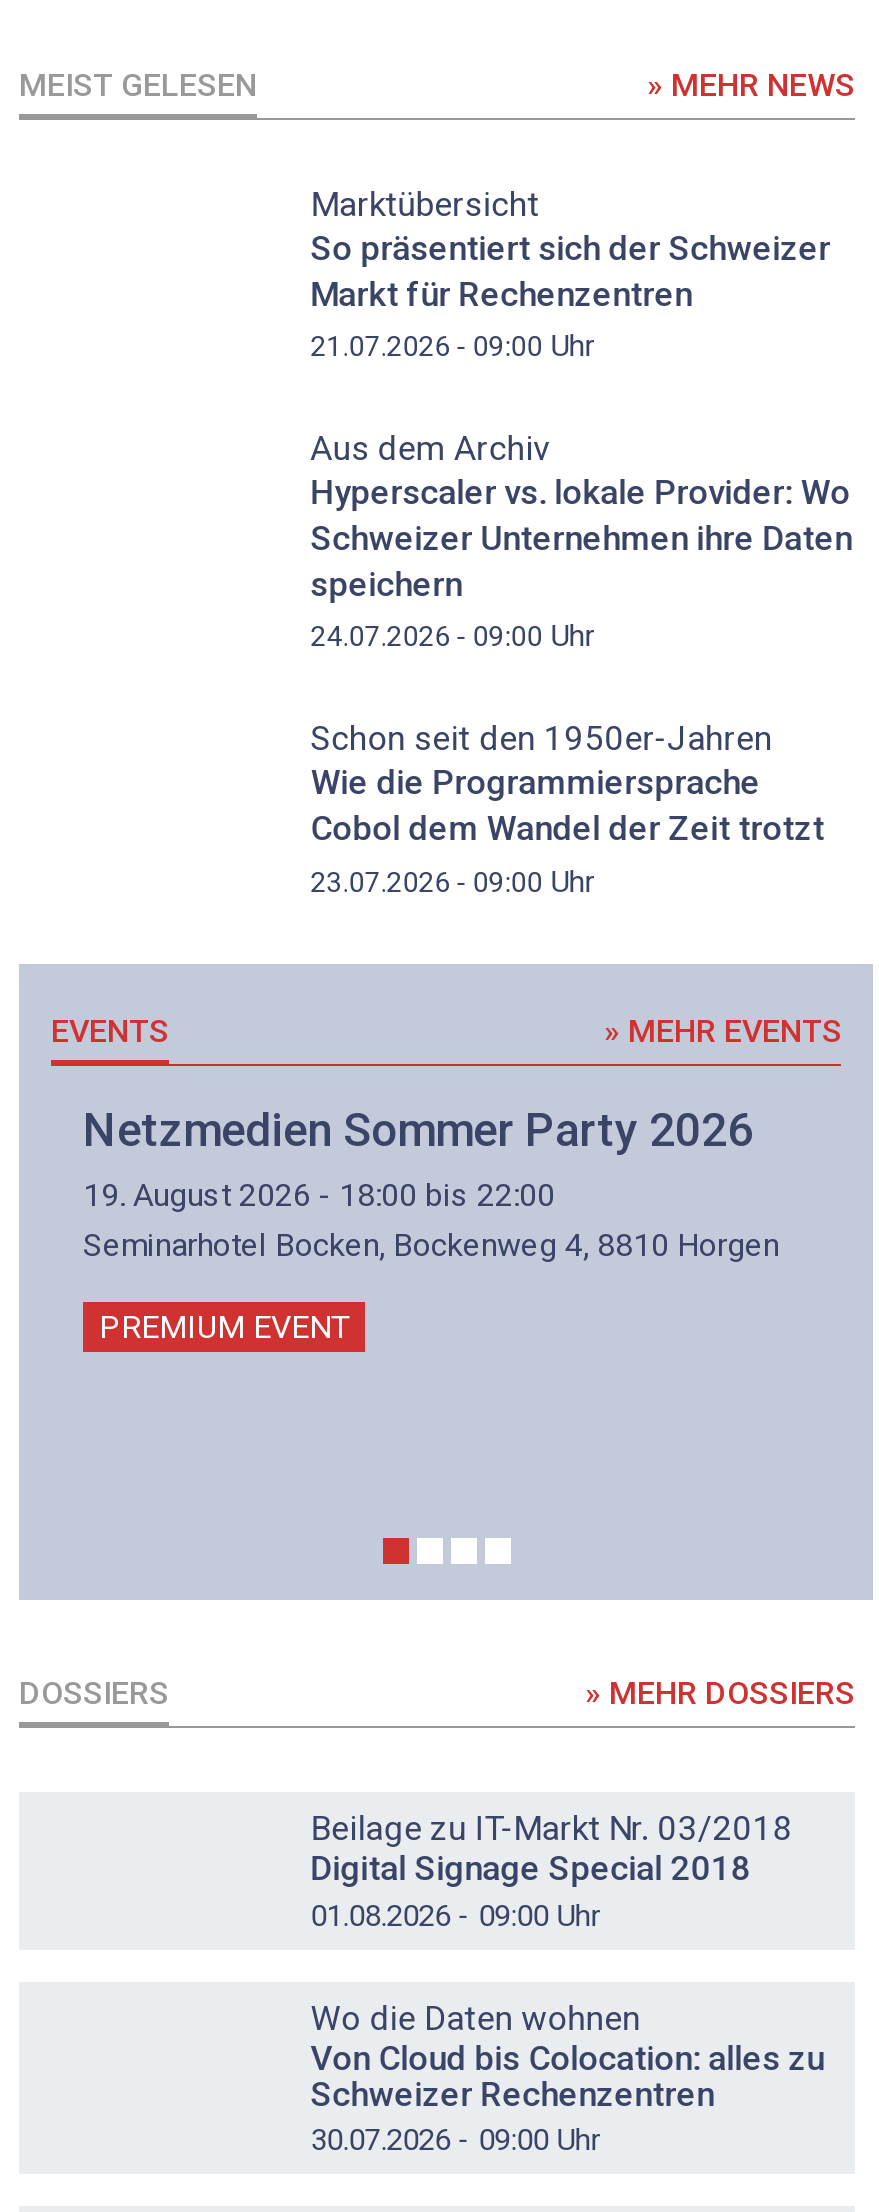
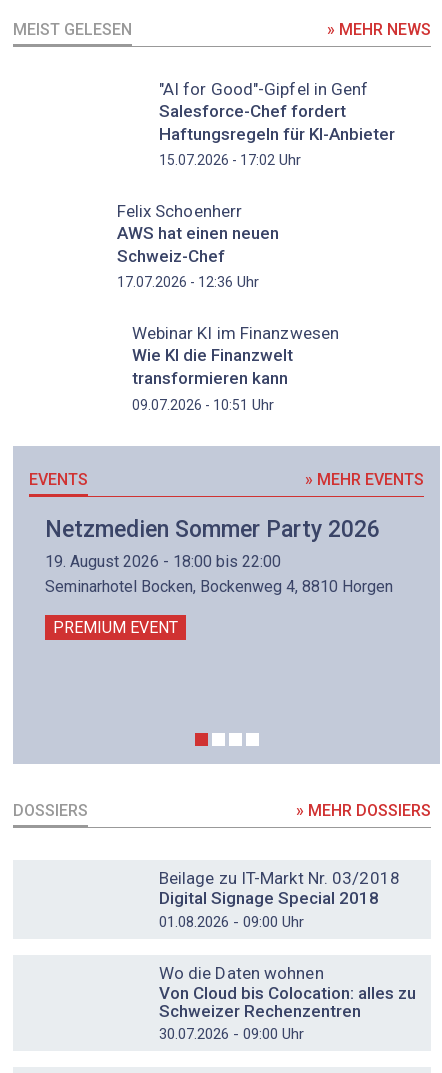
[311,183,831,364] Marktübersicht | So präsentiert sich der Schweizer | Markt für Rechenzentren | 21.07.2026 - 09:00 Uhr -> [159,79,395,169] "AI for Good"-Gipfel in Genf | Salesforce-Chef fordert | Haftungsregeln für KI-Anbieter | 15.07.2026 - 17:02 Uhr
[311,428,853,655] Aus dem Archiv | Hyperscaler vs. lokale Provider: Wo | Schweizer Unternehmen ihre Daten | speichern | 24.07.2026 - 09:00 Uhr -> [116,201,278,291] Felix Schoenherr | AWS hat einen neuen | Schweiz-Chef | 17.07.2026 - 12:36 Uhr
[311,719,825,899] Schon seit den 1950er-Jahren | Wie die Programmiersprache | Cobol dem Wandel der Zeit trotzt | 23.07.2026 - 09:00 Uhr -> [132,323,339,414] Webinar KI im Finanzwesen | Wie KI die Finanzwelt | transformieren kann | 09.07.2026 - 10:51 Uhr

